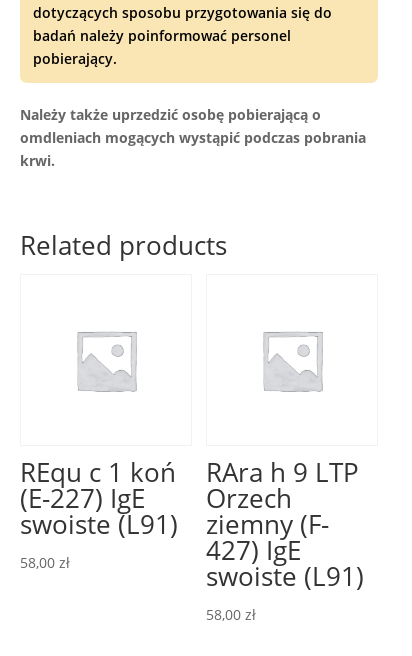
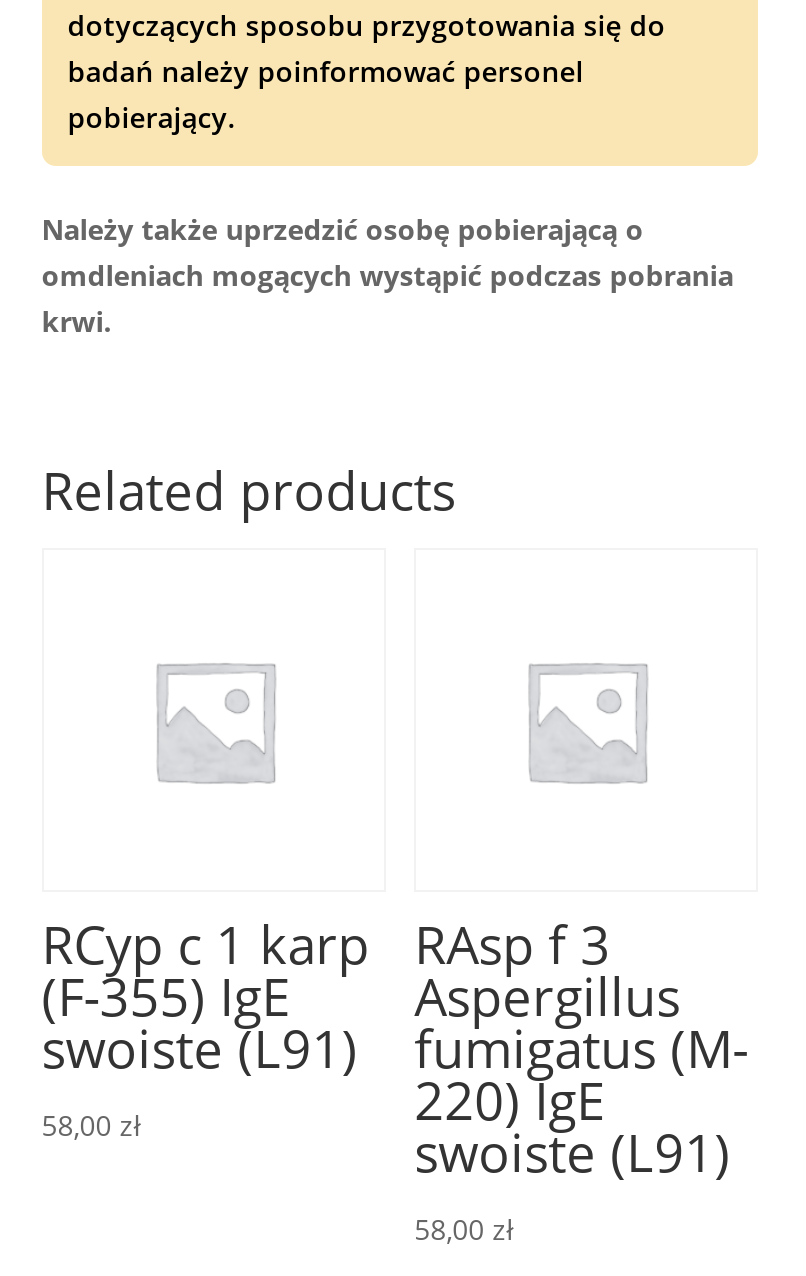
[20,454,176,490] REqu c 1 koń -> [42,908,370,980] RCyp c 1 karp
[206,454,359,568] RAra h 9 LTP | Orzech | ziemny (F- | 427) IgE -> [414,908,748,1136] RAsp f 3 | Aspergillus | fumigatus (M- | 220) IgE
[20,480,145,516] (E-227) IgE -> [42,960,290,1032] (F-355) IgE

